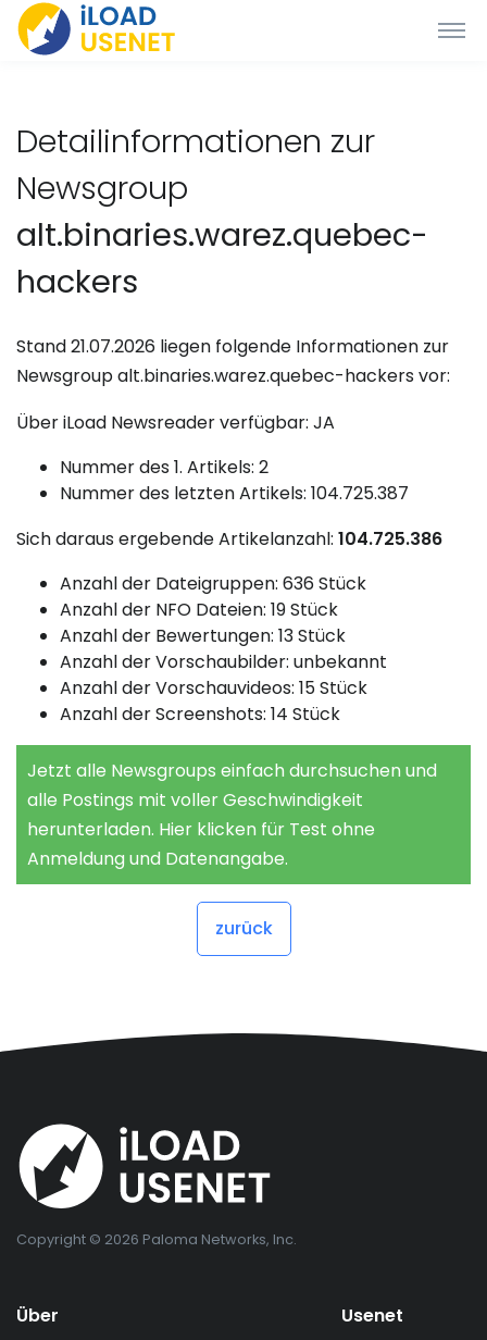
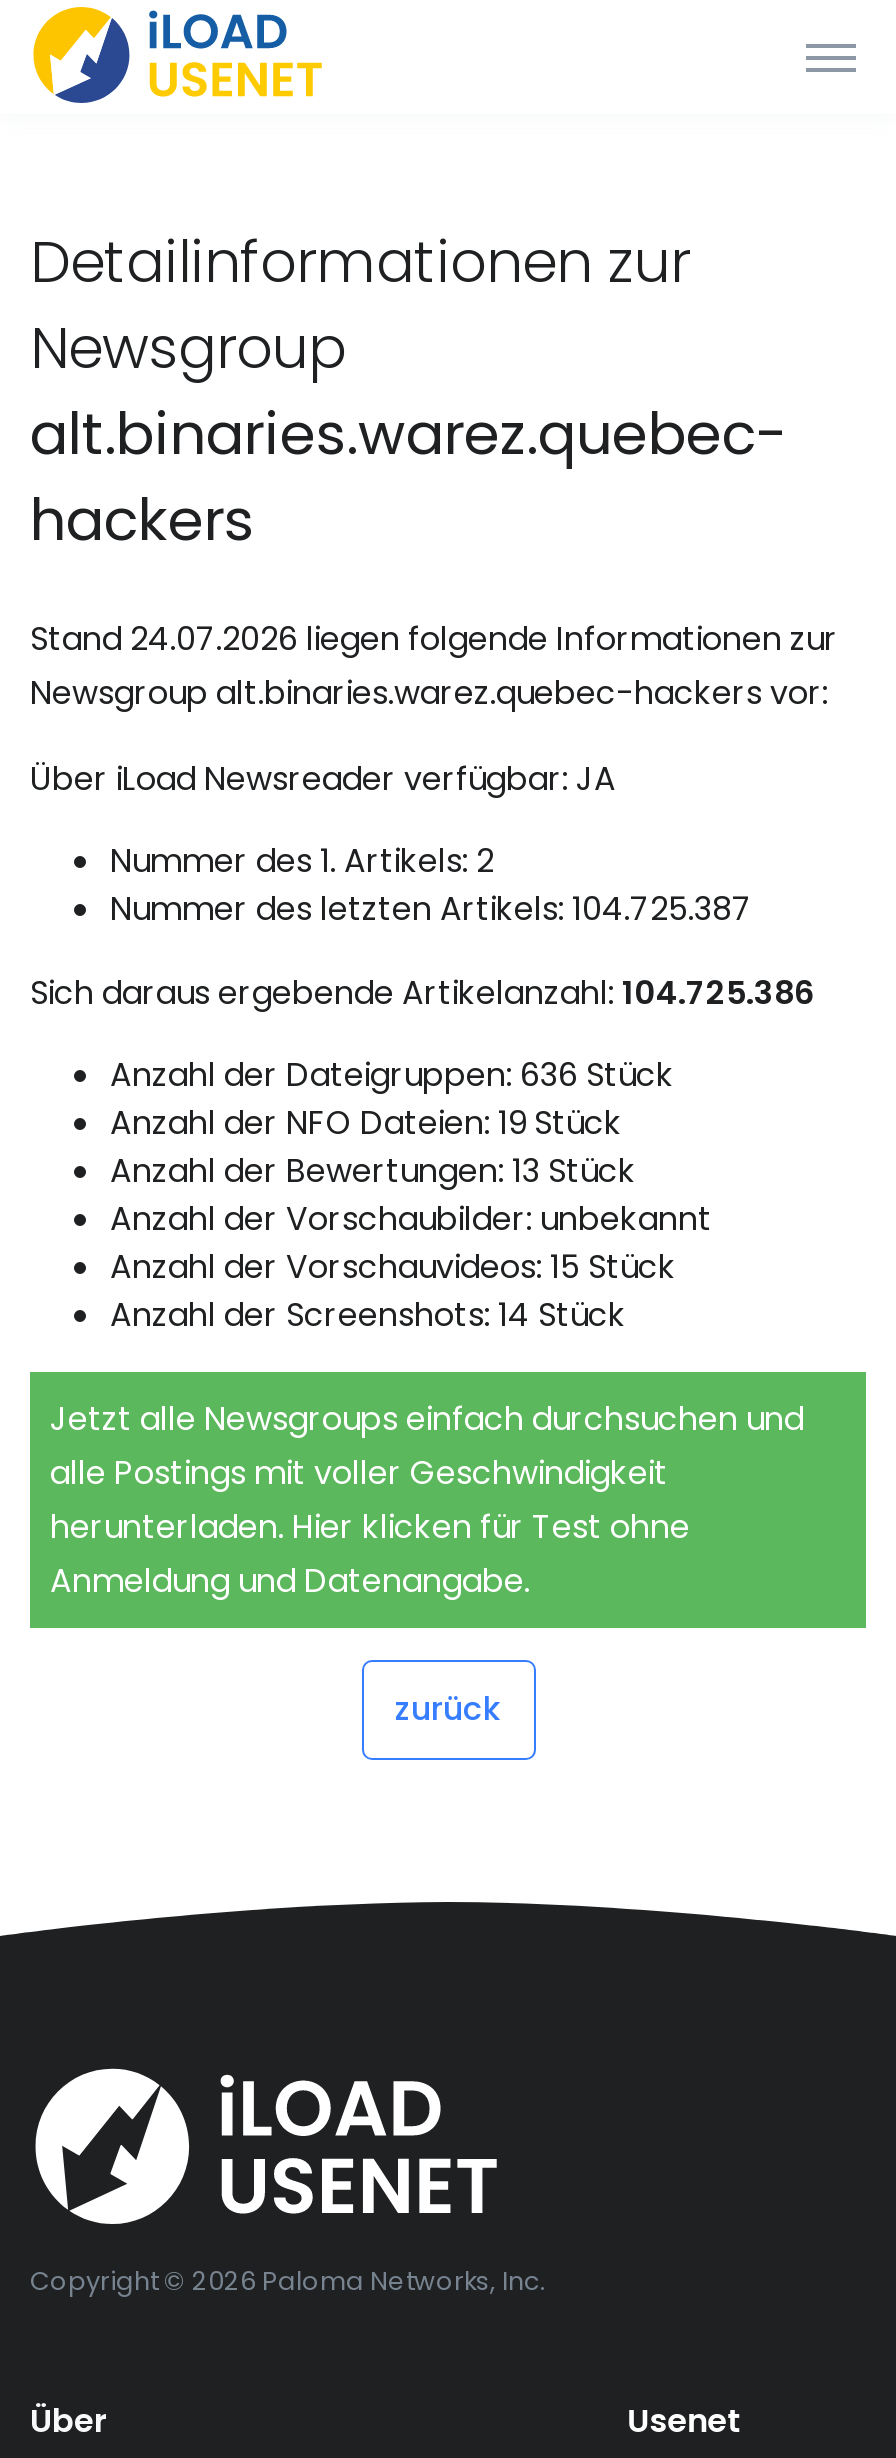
[16,334,449,359] Stand 21.07.2026 liegen folgende Informationen zur -> [30,616,838,662] Stand 24.07.2026 liegen folgende Informationen zur

